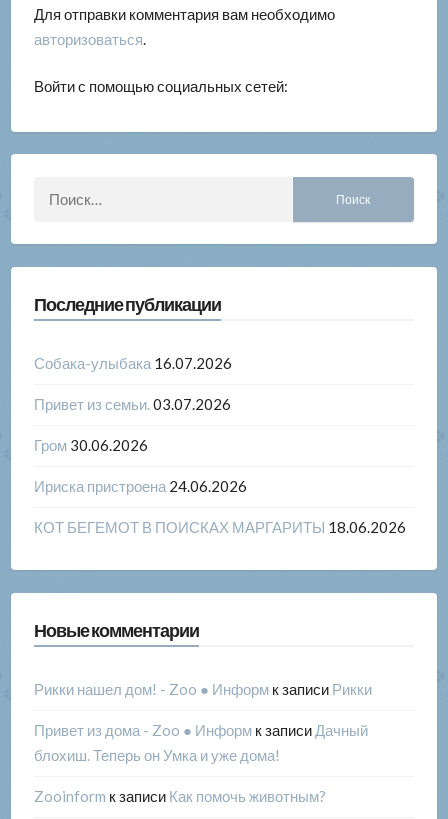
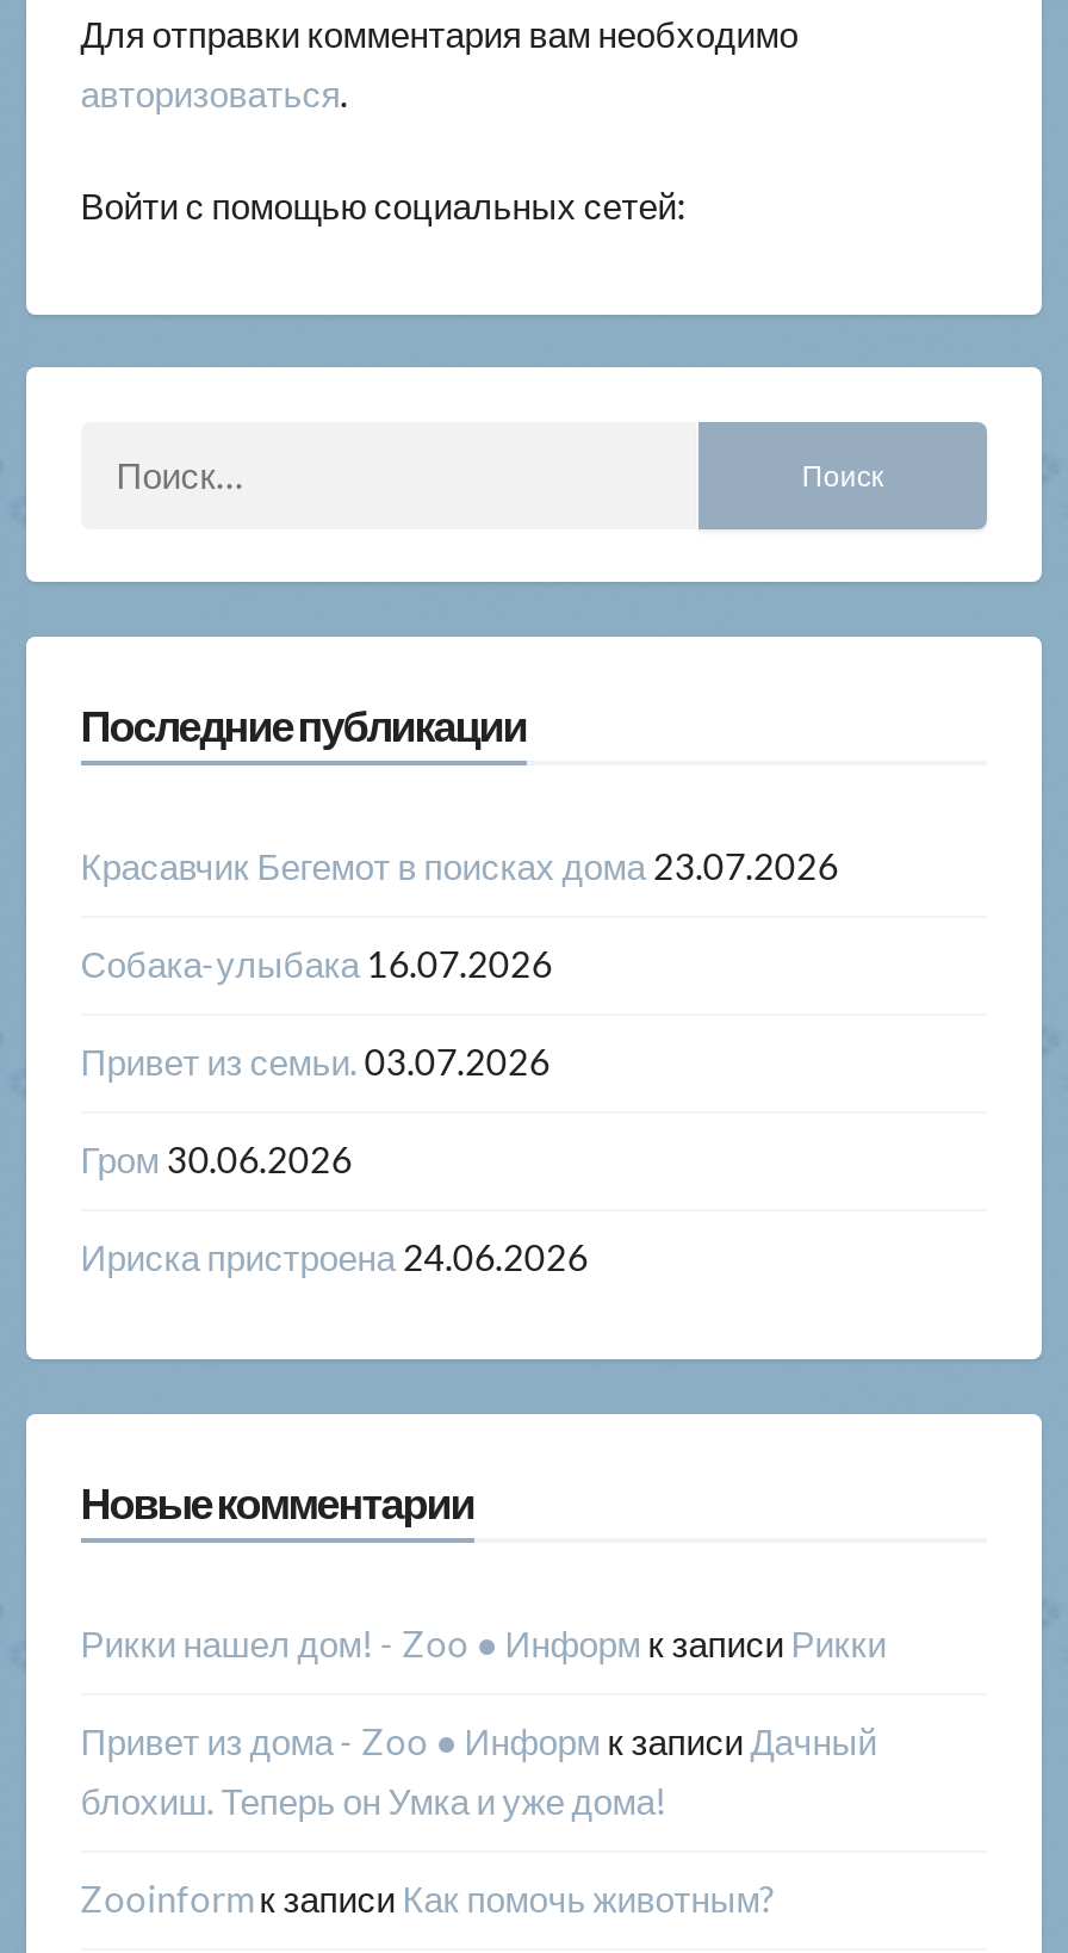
none -> [81,845,839,888] Красавчик Бегемот в поисках дома 23.07.2026
moved [34,354,247,495] -> [81,942,588,1279]: Собака-улыбака 16.07.2026 | Привет из семьи. 03.07.2026 | Гром 30.06.2026 | Ириска пристроена 24.06.2026
[34,518,406,536] КОТ БЕГЕМОТ В ПОИСКАХ МАРГАРИТЫ 18.06.2026 -> none

